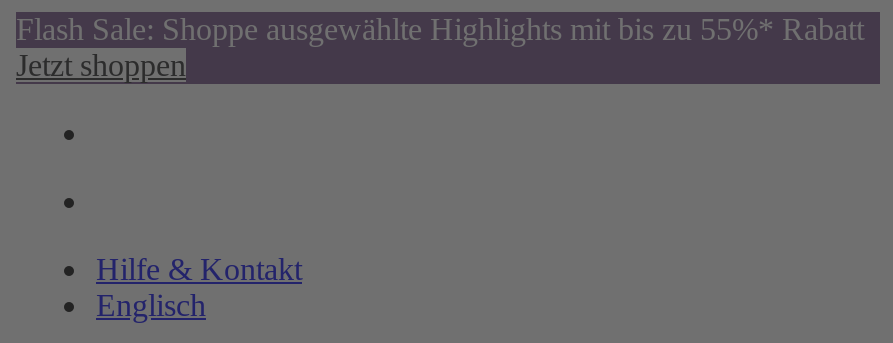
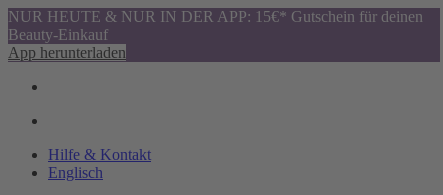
[16,12,864,82] Flash Sale: Shoppe ausgewählte Highlights mit bis zu 55%* Rabatt | Jetzt shoppen -> [8,8,423,61] NUR HEUTE & NUR IN DER APP: 15€* Gutschein für deinen | Beauty-Einkauf | App herunterladen

